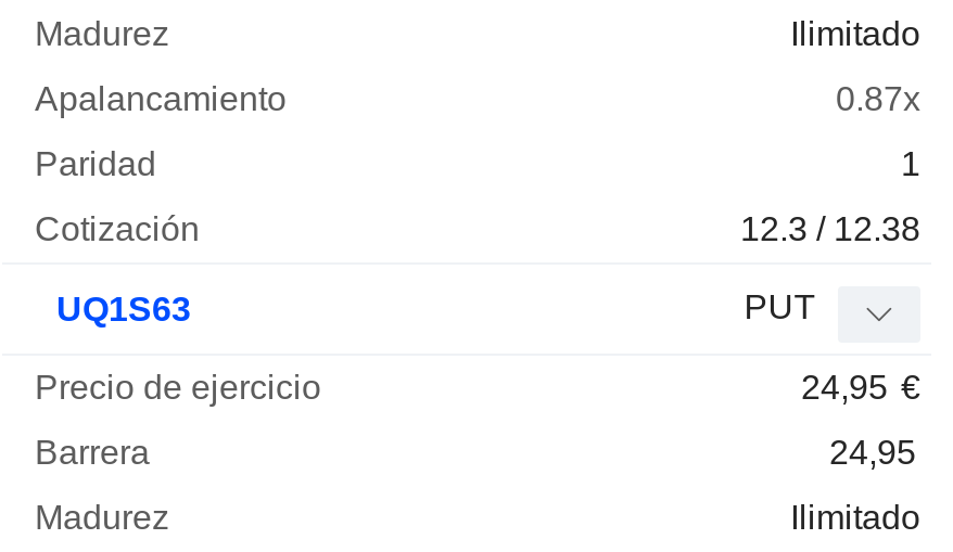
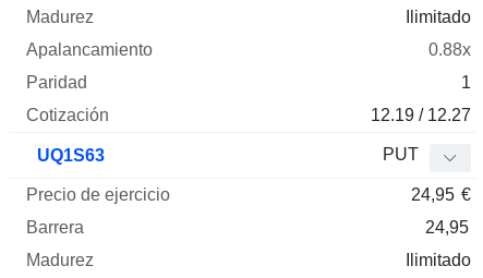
[836,81,920,118] 0.87x -> [428,41,471,59] 0.88x
[740,211,920,248] 12.3 / 12.38 -> [371,106,471,125] 12.19 / 12.27

